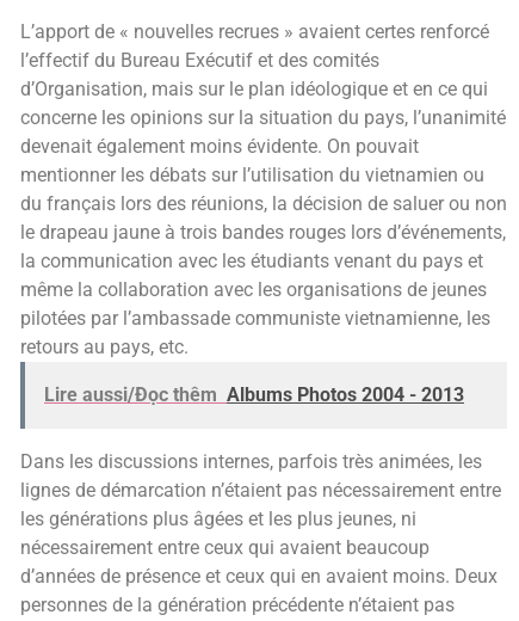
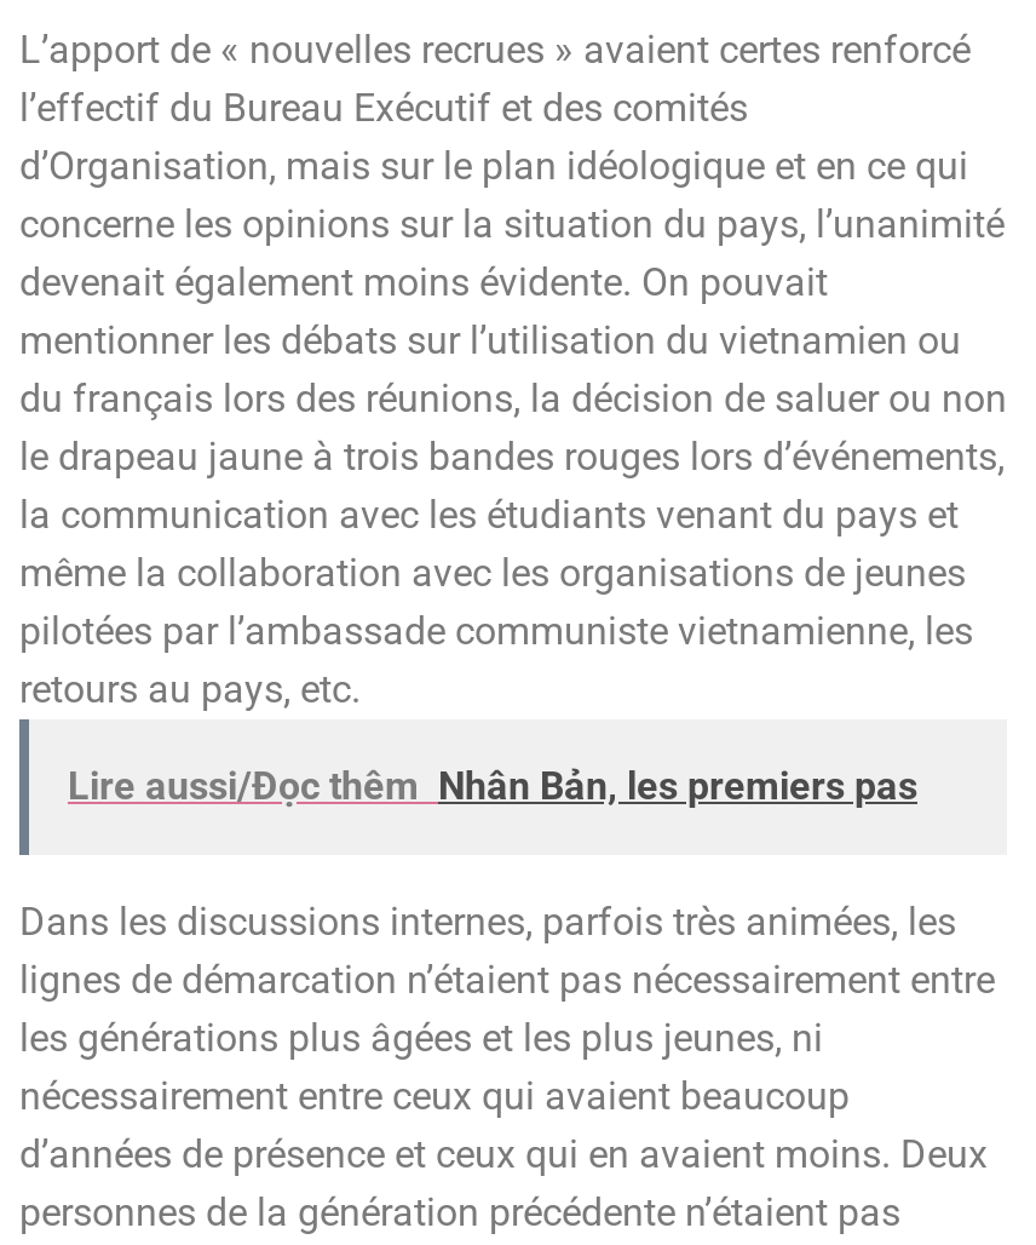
[44,384,464,407] Lire aussi/Đọc thêm Albums Photos 2004 - 2013 -> [68,764,917,810] Lire aussi/Đọc thêm Nhân Bản, les premiers pas

